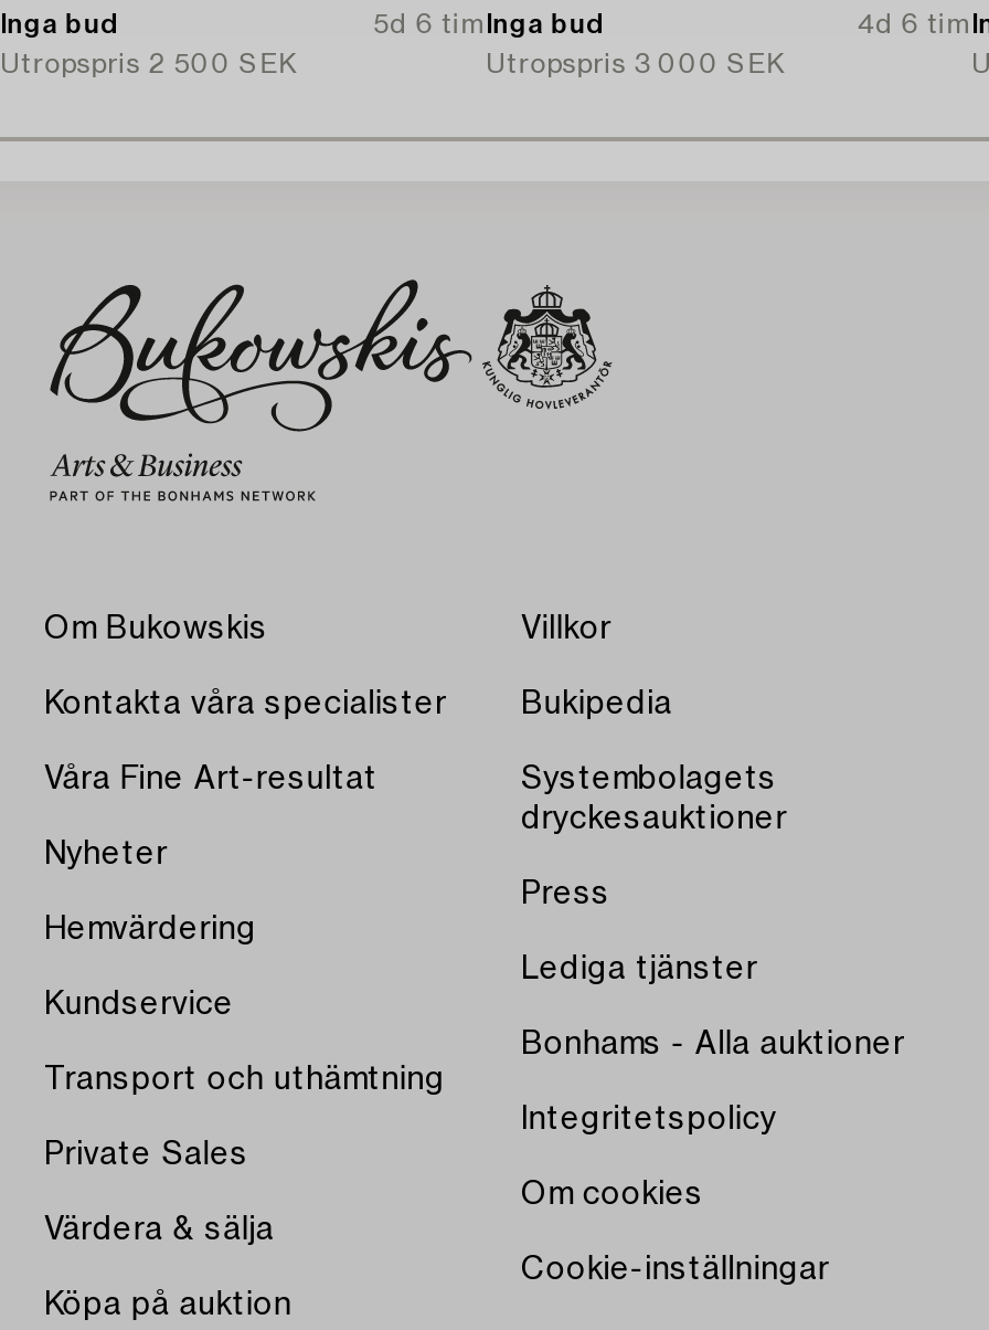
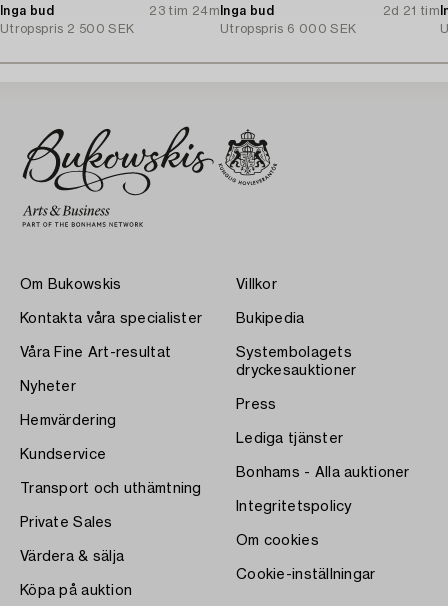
[373,11,605,38] 5d 6 tim Inga bud -> [149,5,274,17] 23 tim 24m Inga bud
[857,11,971,38] 4d 6 tim -> [383,5,440,17] 2d 21 tim
[486,51,785,77] Utropspris 3 000 SEK -> [220,23,356,35] Utropspris 6 000 SEK

